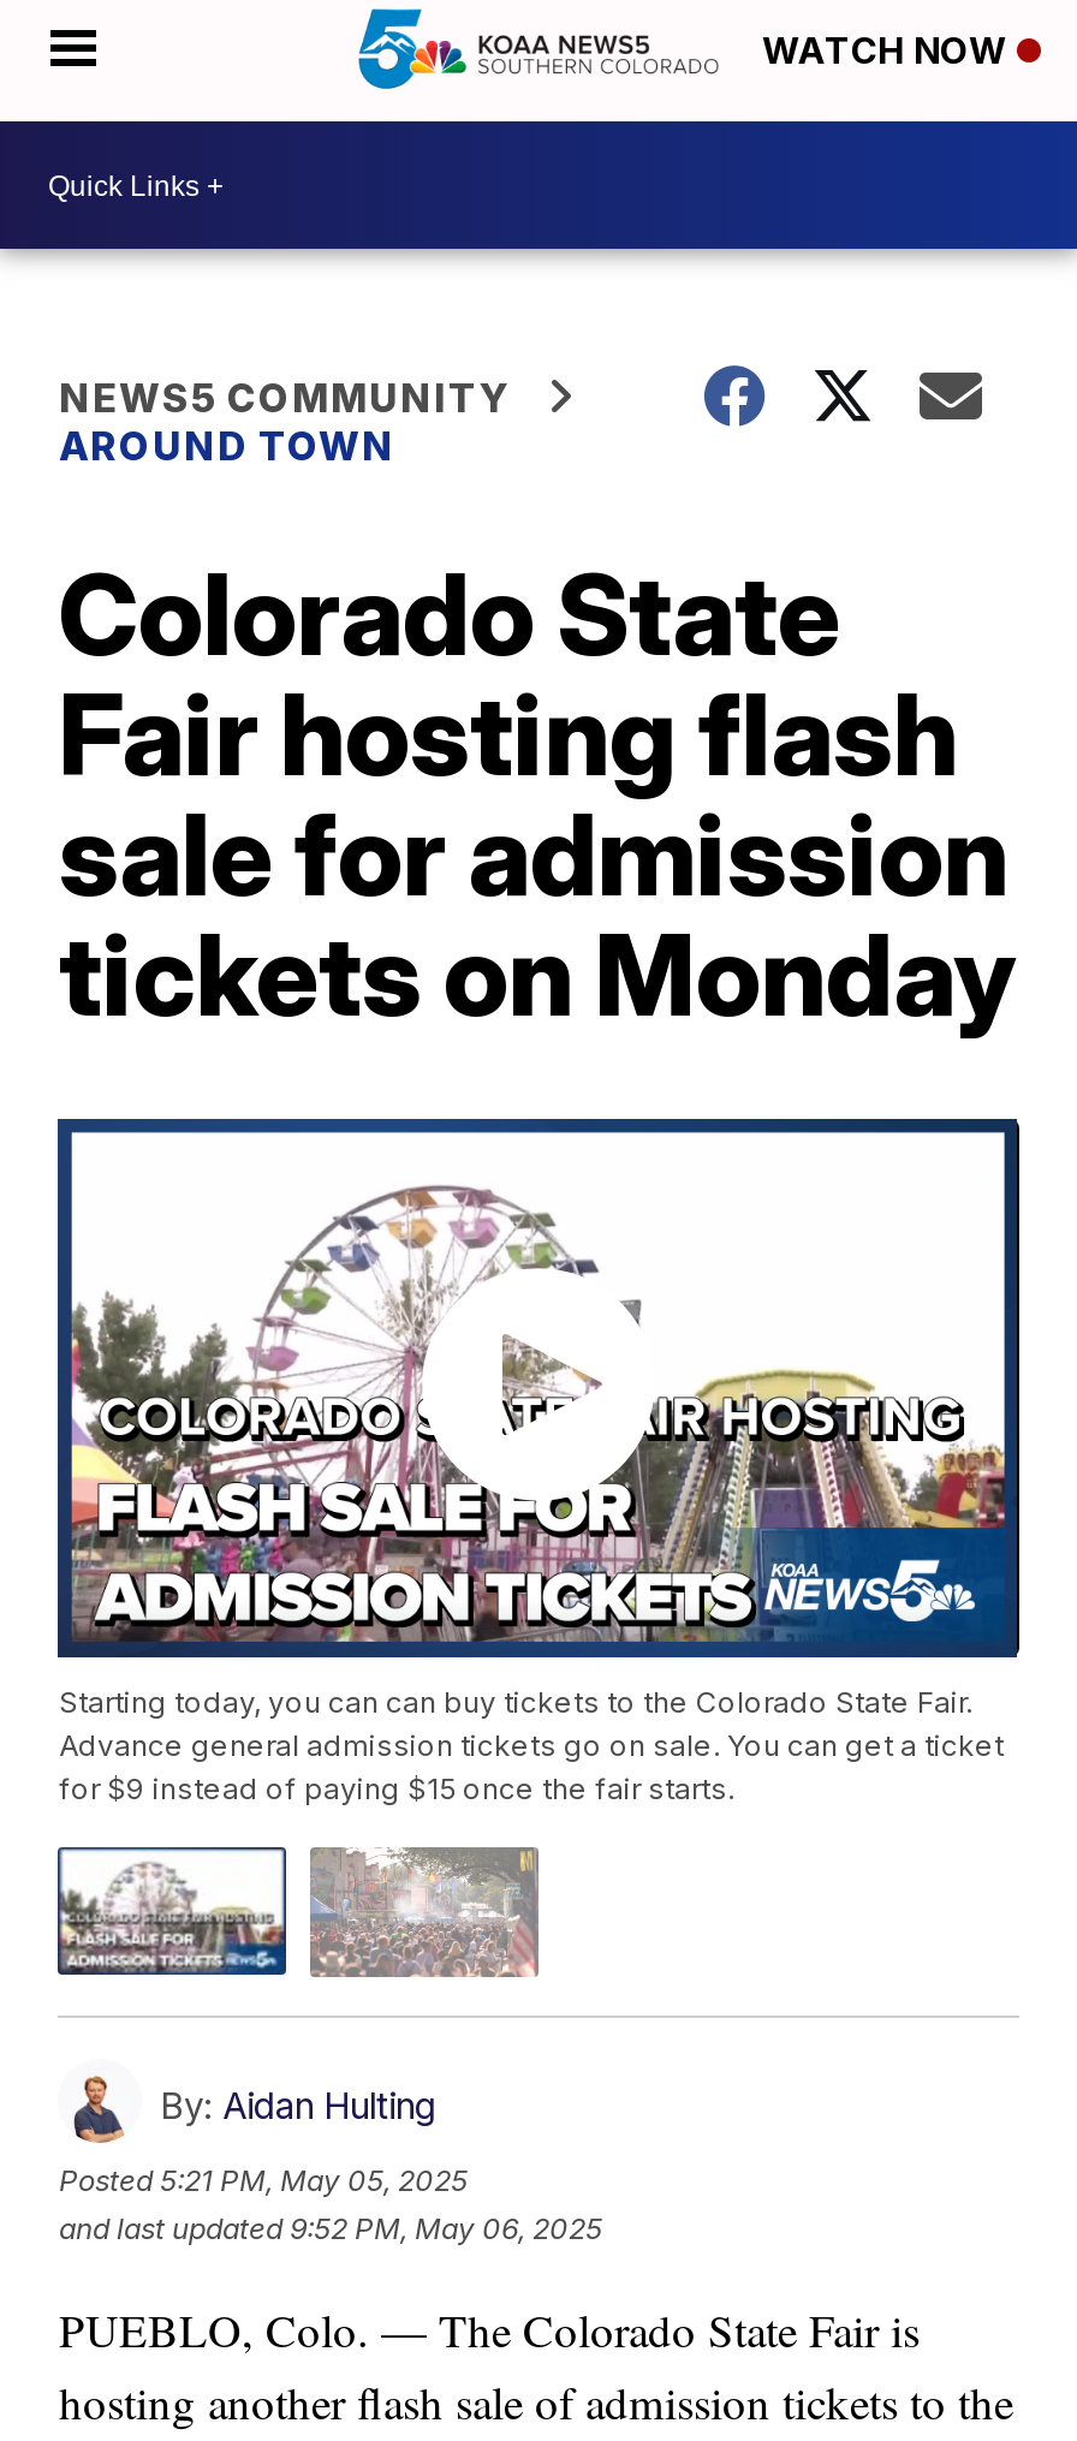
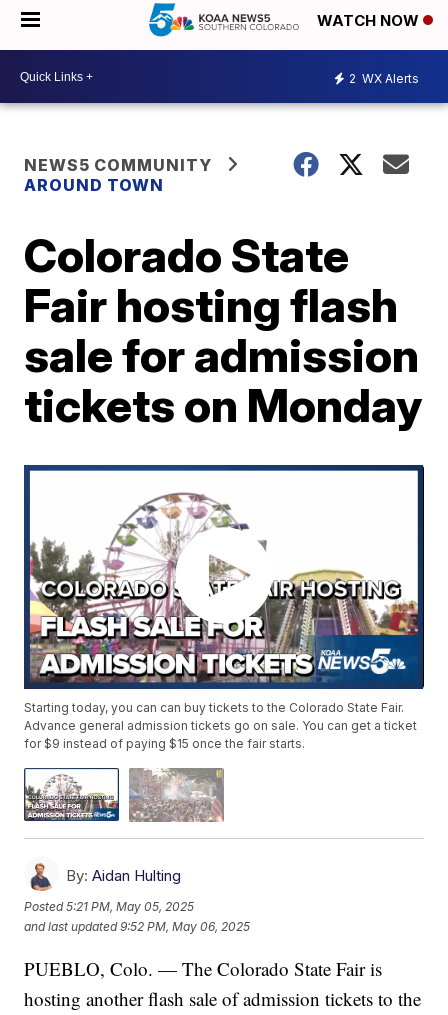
none -> [349,70,419,85] 2 WX Alerts

